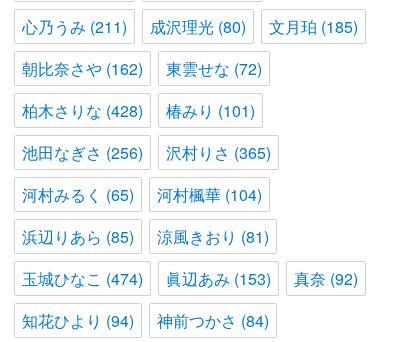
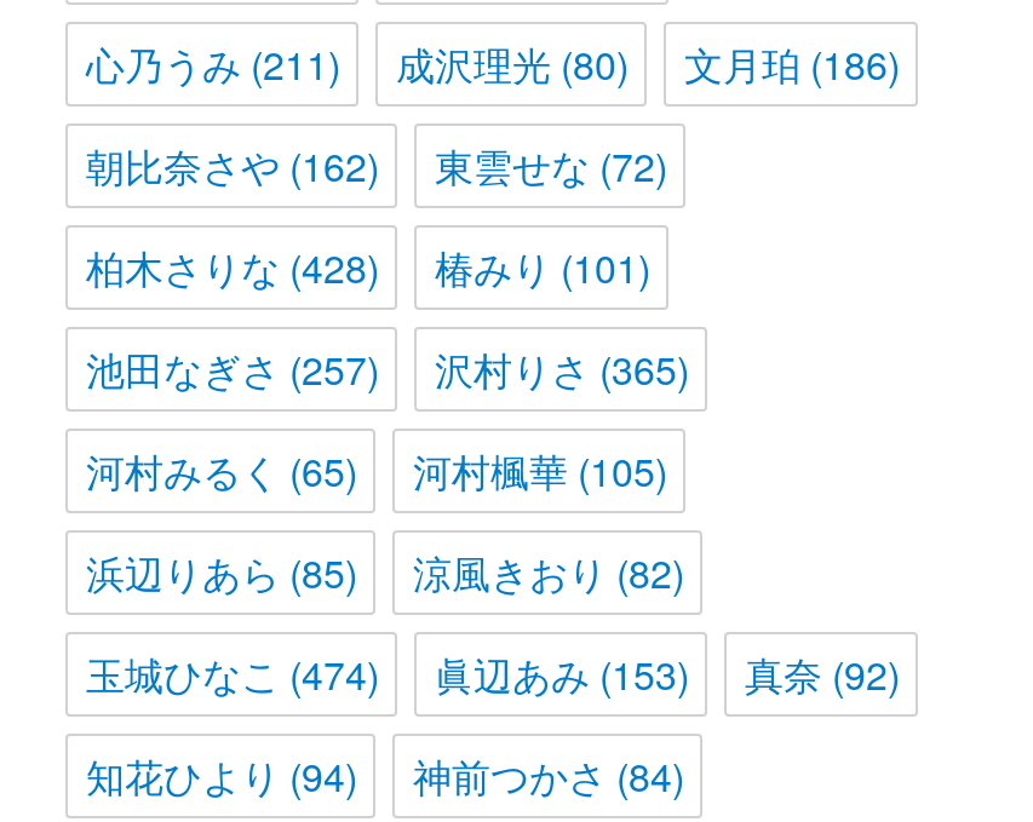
[22,15,358,38] 心乃うみ(211) 成沢理光(80) 文月珀(185) -> [86,36,900,92] 心乃うみ(211) 成沢理光(80) 文月珀(186)
[22,141,271,164] 池田なぎさ(256) 沢村りさ(365) -> [86,341,689,397] 池田なぎさ(257) 沢村りさ(365)
[22,183,262,206] 河村みるく(65) 河村楓華(104) -> [86,443,667,499] 河村みるく(65) 河村楓華(105)
[22,225,269,248] 浜辺りあら(85) 涼風きおり(81) -> [86,545,684,600] 浜辺りあら(85) 涼風きおり(82)

